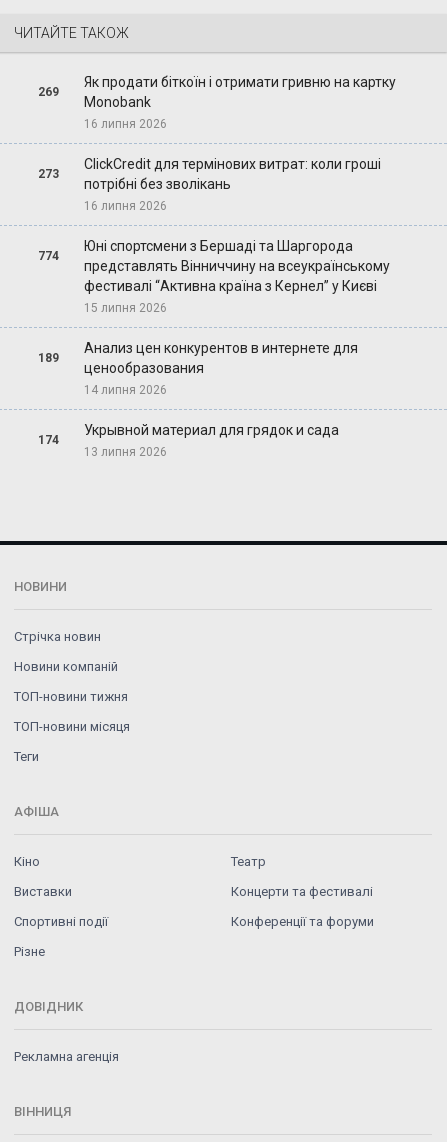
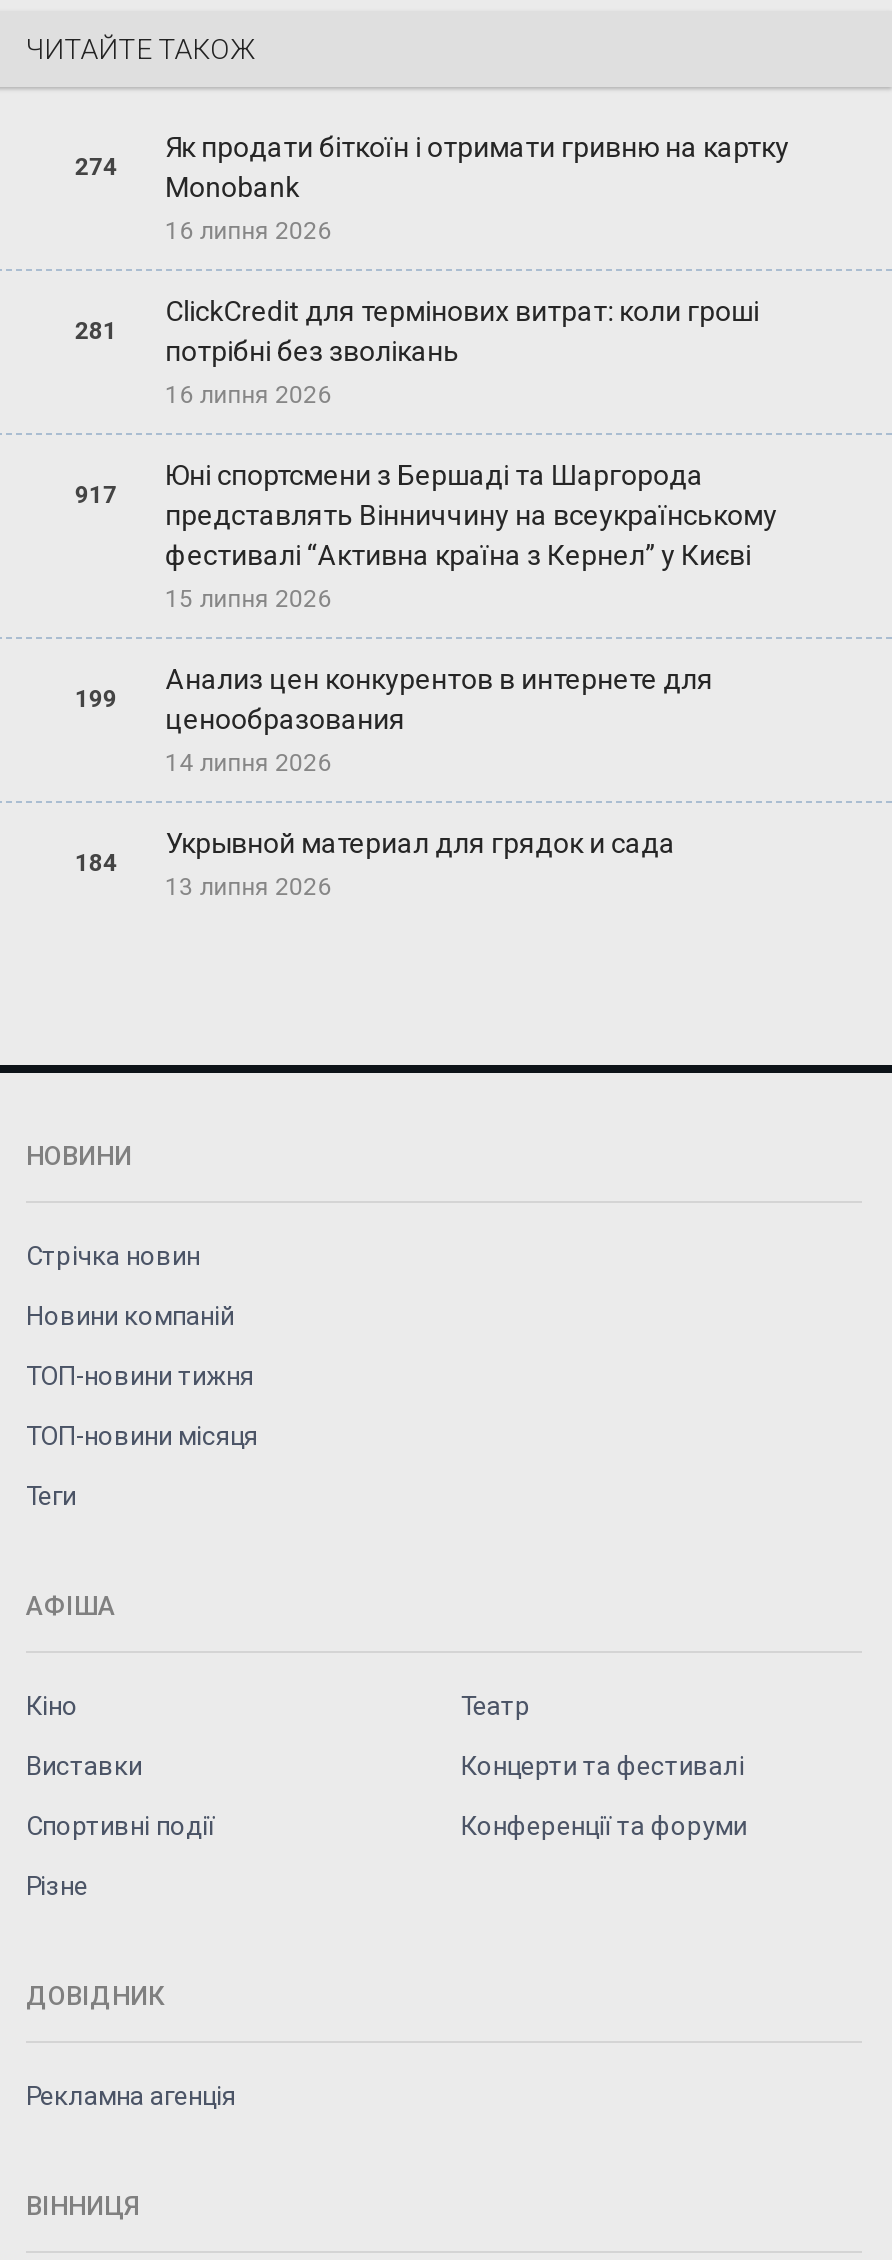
[38,85,59,99] 269 -> [75,152,117,180] 274
[38,167,59,181] 273 -> [75,316,117,344] 281
[38,249,59,263] 774 -> [75,480,117,508] 917
[38,351,59,365] 189 -> [75,684,117,712] 199
[38,433,59,447] 174 -> [75,848,117,876] 184

